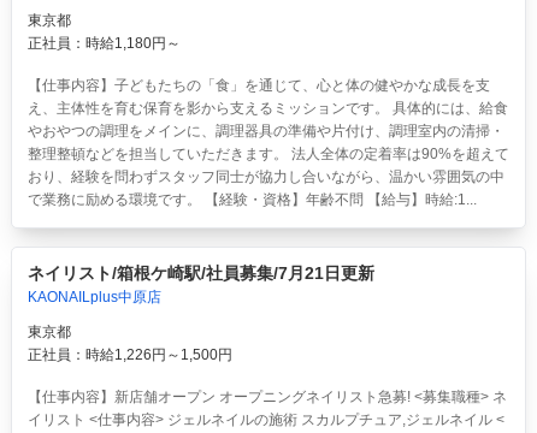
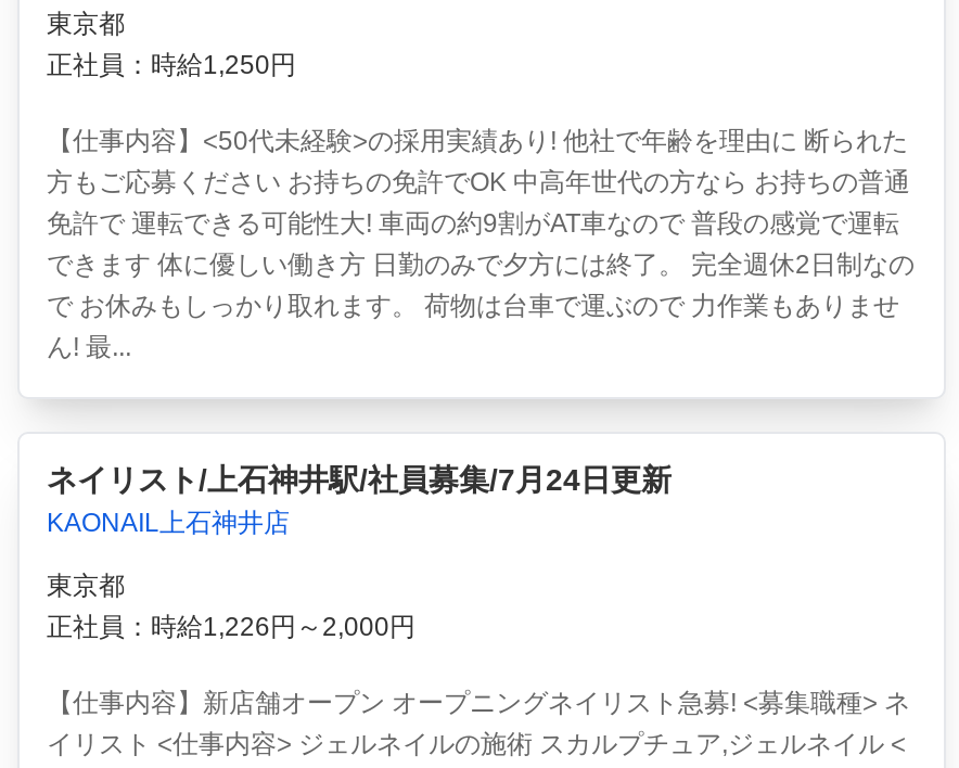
[27,35,180,52] 正社員：時給1,180円～ -> [47,51,296,81] 正社員：時給1,250円
[27,77,509,209] 【仕事内容】子どもたちの「食」を通じて、心と体の健やかな成長を支 | え、主体性を育む保育を影から支えるミッションです。 具体的には、給食 | やおやつの調理をメインに、調理器具の準備や片付け、調理室内の清掃・ | 整理整頓などを担当していただきます。 法人全体の定着率は90%を超えて | おり、経験を問わずスタッフ同士が協力し合いながら、温かい雰囲気の中 | で業務に励める環境です。 【経験・資格】年齢不問 【給与】時給:1... -> [47,127,915,363] 【仕事内容】<50代未経験>の採用実績あり! 他社で年齢を理由に 断られた | 方もご応募ください お持ちの免許でOK 中高年世代の方なら お持ちの普通 | 免許で 運転できる可能性大! 車両の約9割がAT車なので 普段の感覚で運転 | できます 体に優しい働き方 日勤のみで夕方には終了。 完全週休2日制なの | で お休みもしっかり取れます。 荷物は台車で運ぶので 力作業もありませ | ん! 最...
[27,264,374,306] ネイリスト/箱根ケ崎駅/社員募集/7月21日更新 | KAONAILplus中原店 -> [47,463,672,539] ネイリスト/上石神井駅/社員募集/7月24日更新 | KAONAIL上石神井店
[27,347,232,364] 正社員：時給1,226円～1,500円 -> [47,613,415,643] 正社員：時給1,226円～2,000円

